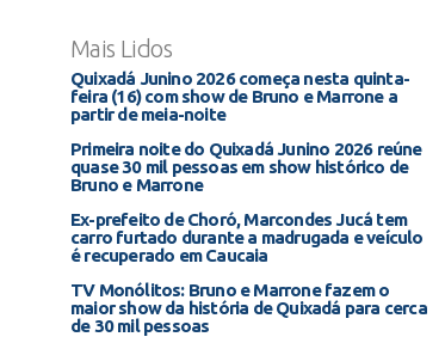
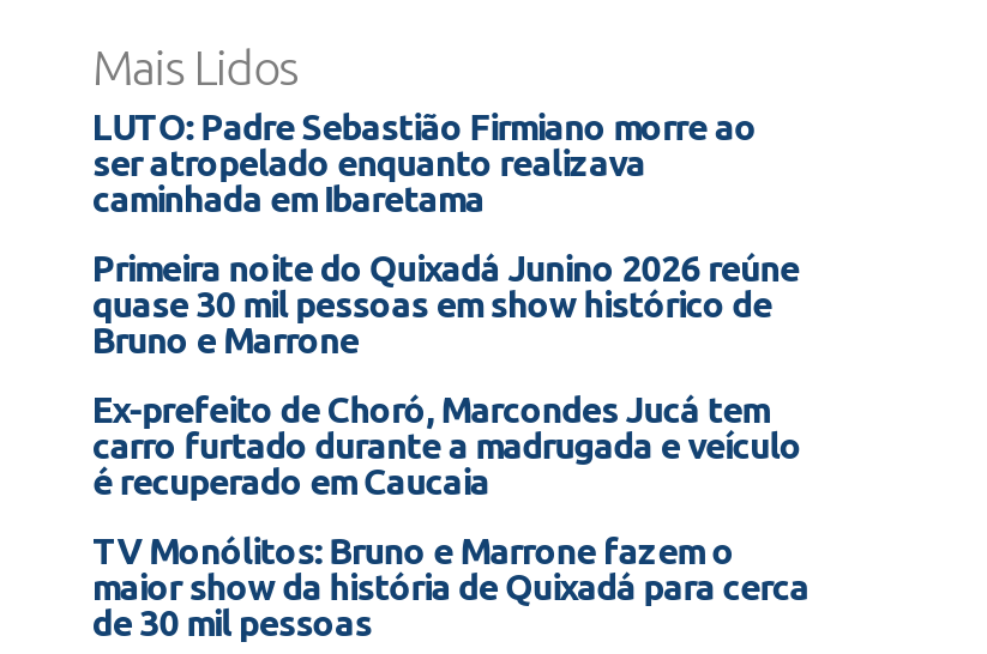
[70,68,409,124] Quixadá Junino 2026 começa nesta quinta- | feira (16) com show de Bruno e Marrone a | partir de meia-noite -> [92,107,756,219] LUTO: Padre Sebastião Firmiano morre ao | ser atropelado enquanto realizava | caminhada em Ibaretama

